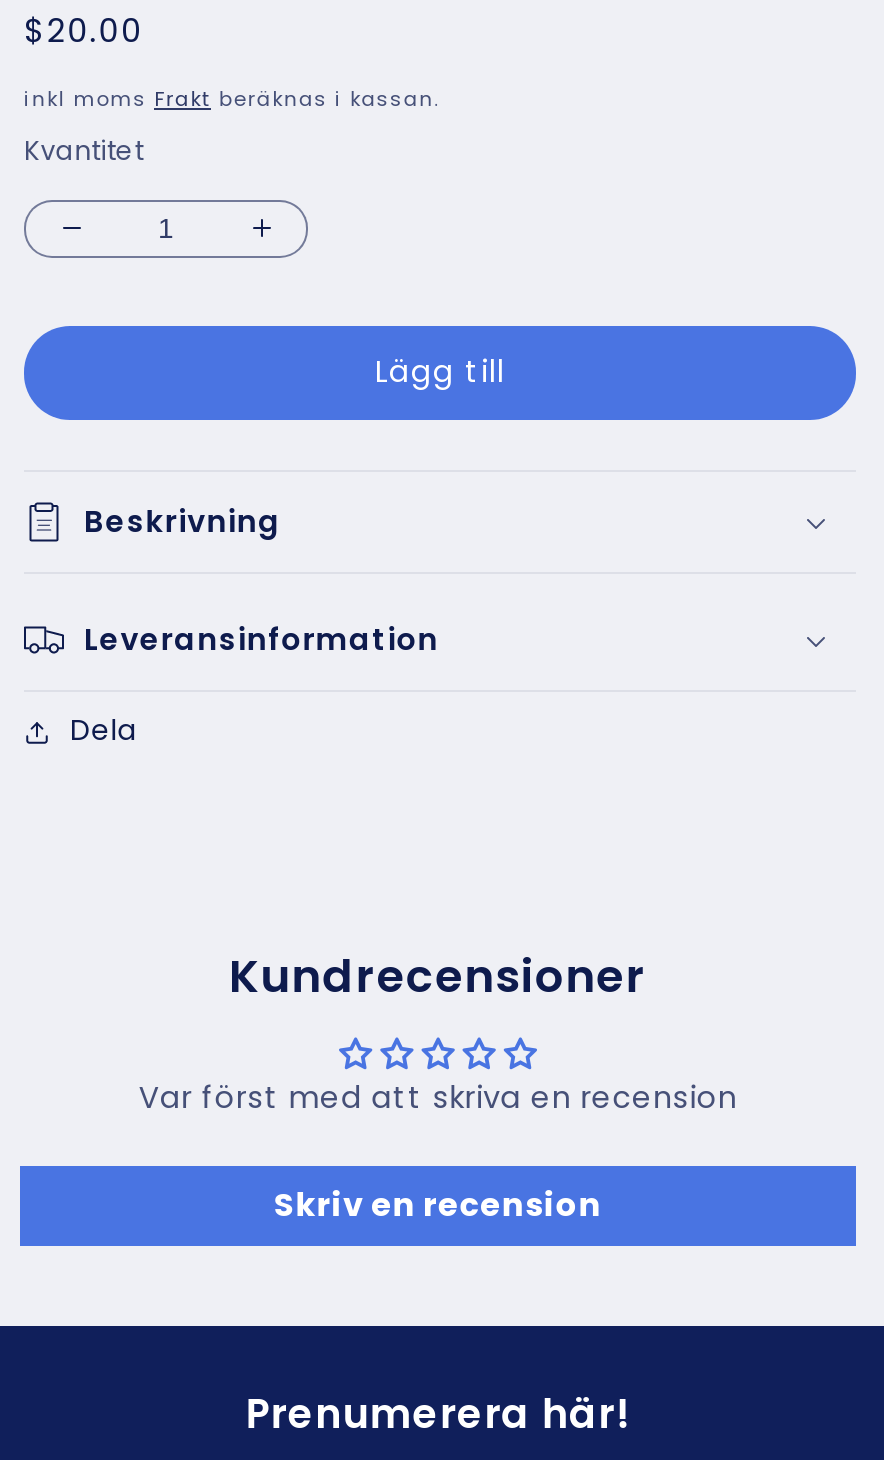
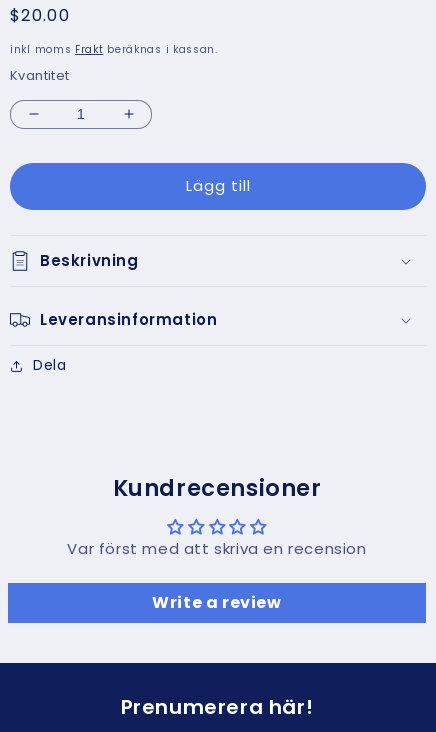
[274,1182,602,1228] Skriv en recension -> [152,591,282,614] Write a review

